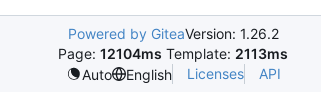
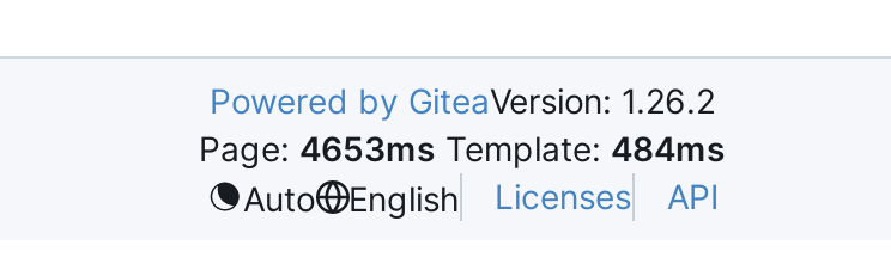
[58,45,288,62] Page: 12104ms Template: 2113ms -> [199,128,726,168] Page: 4653ms Template: 484ms

